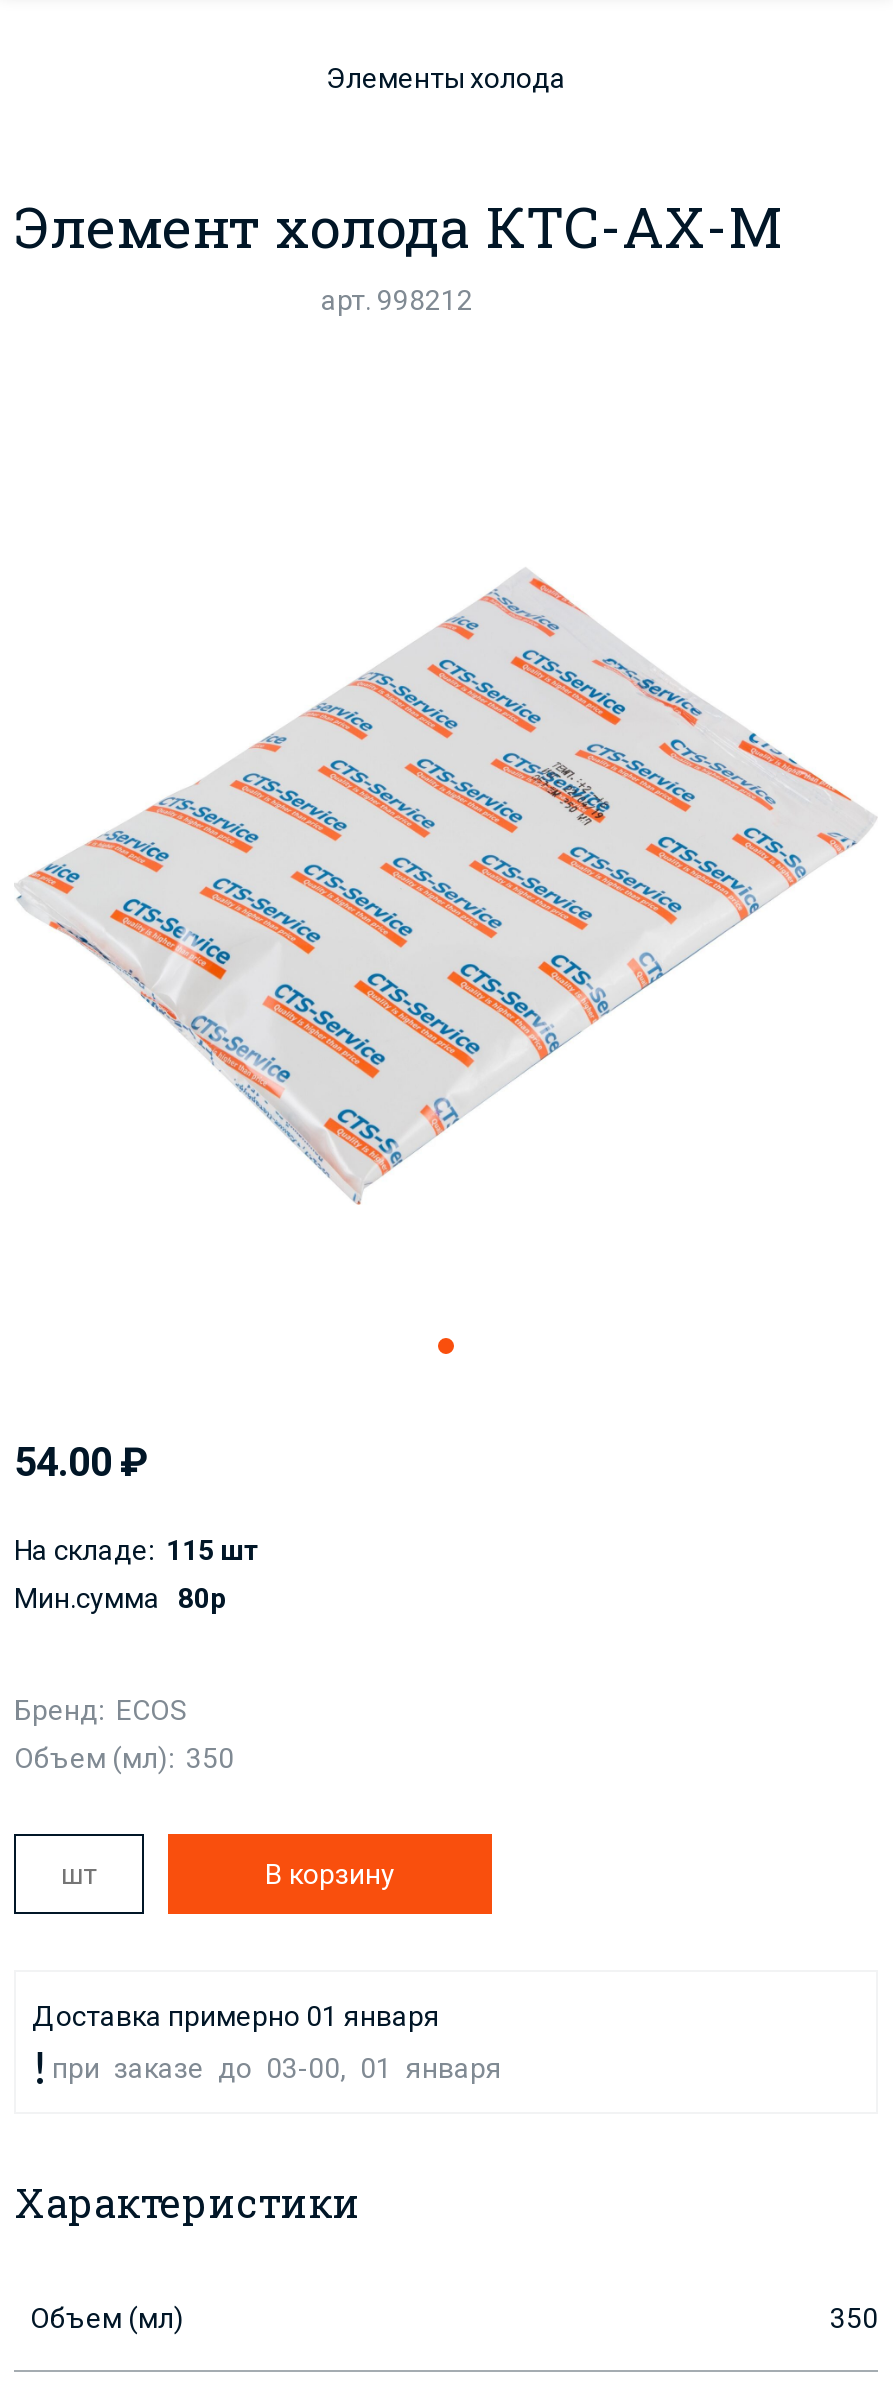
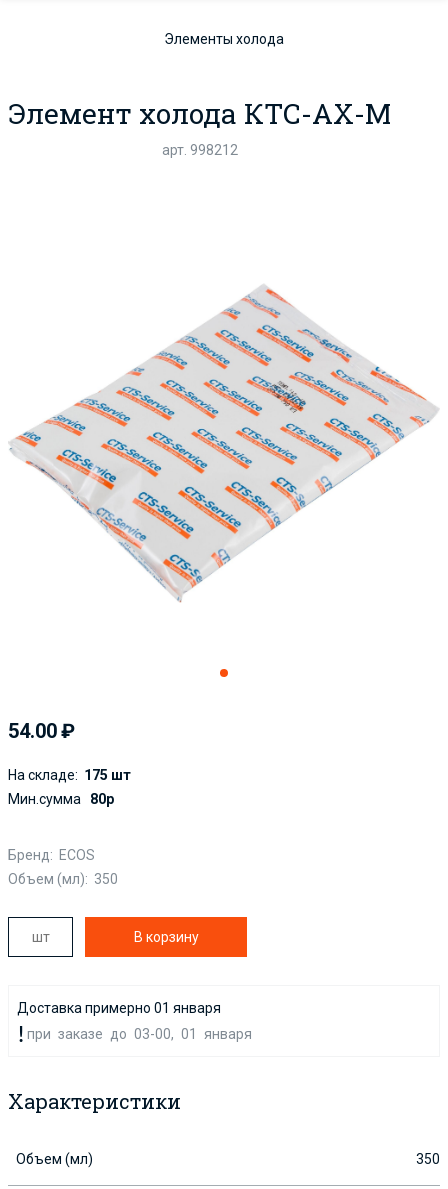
[14,1534,260,1566] На складе: 115 шт -> [8,767,131,783] На складе: 175 шт

